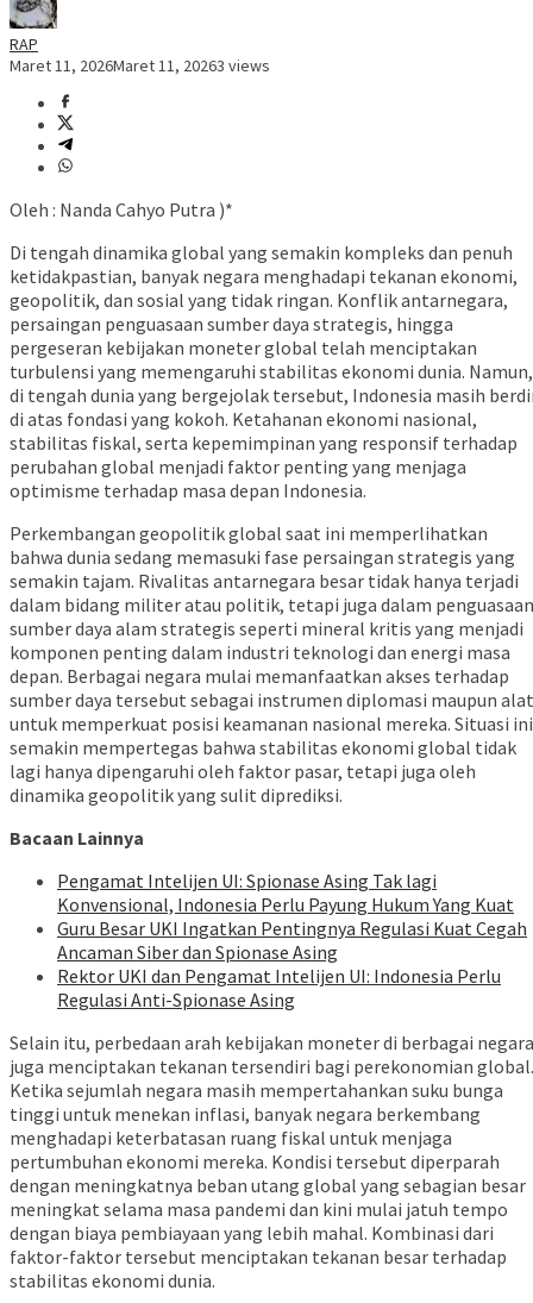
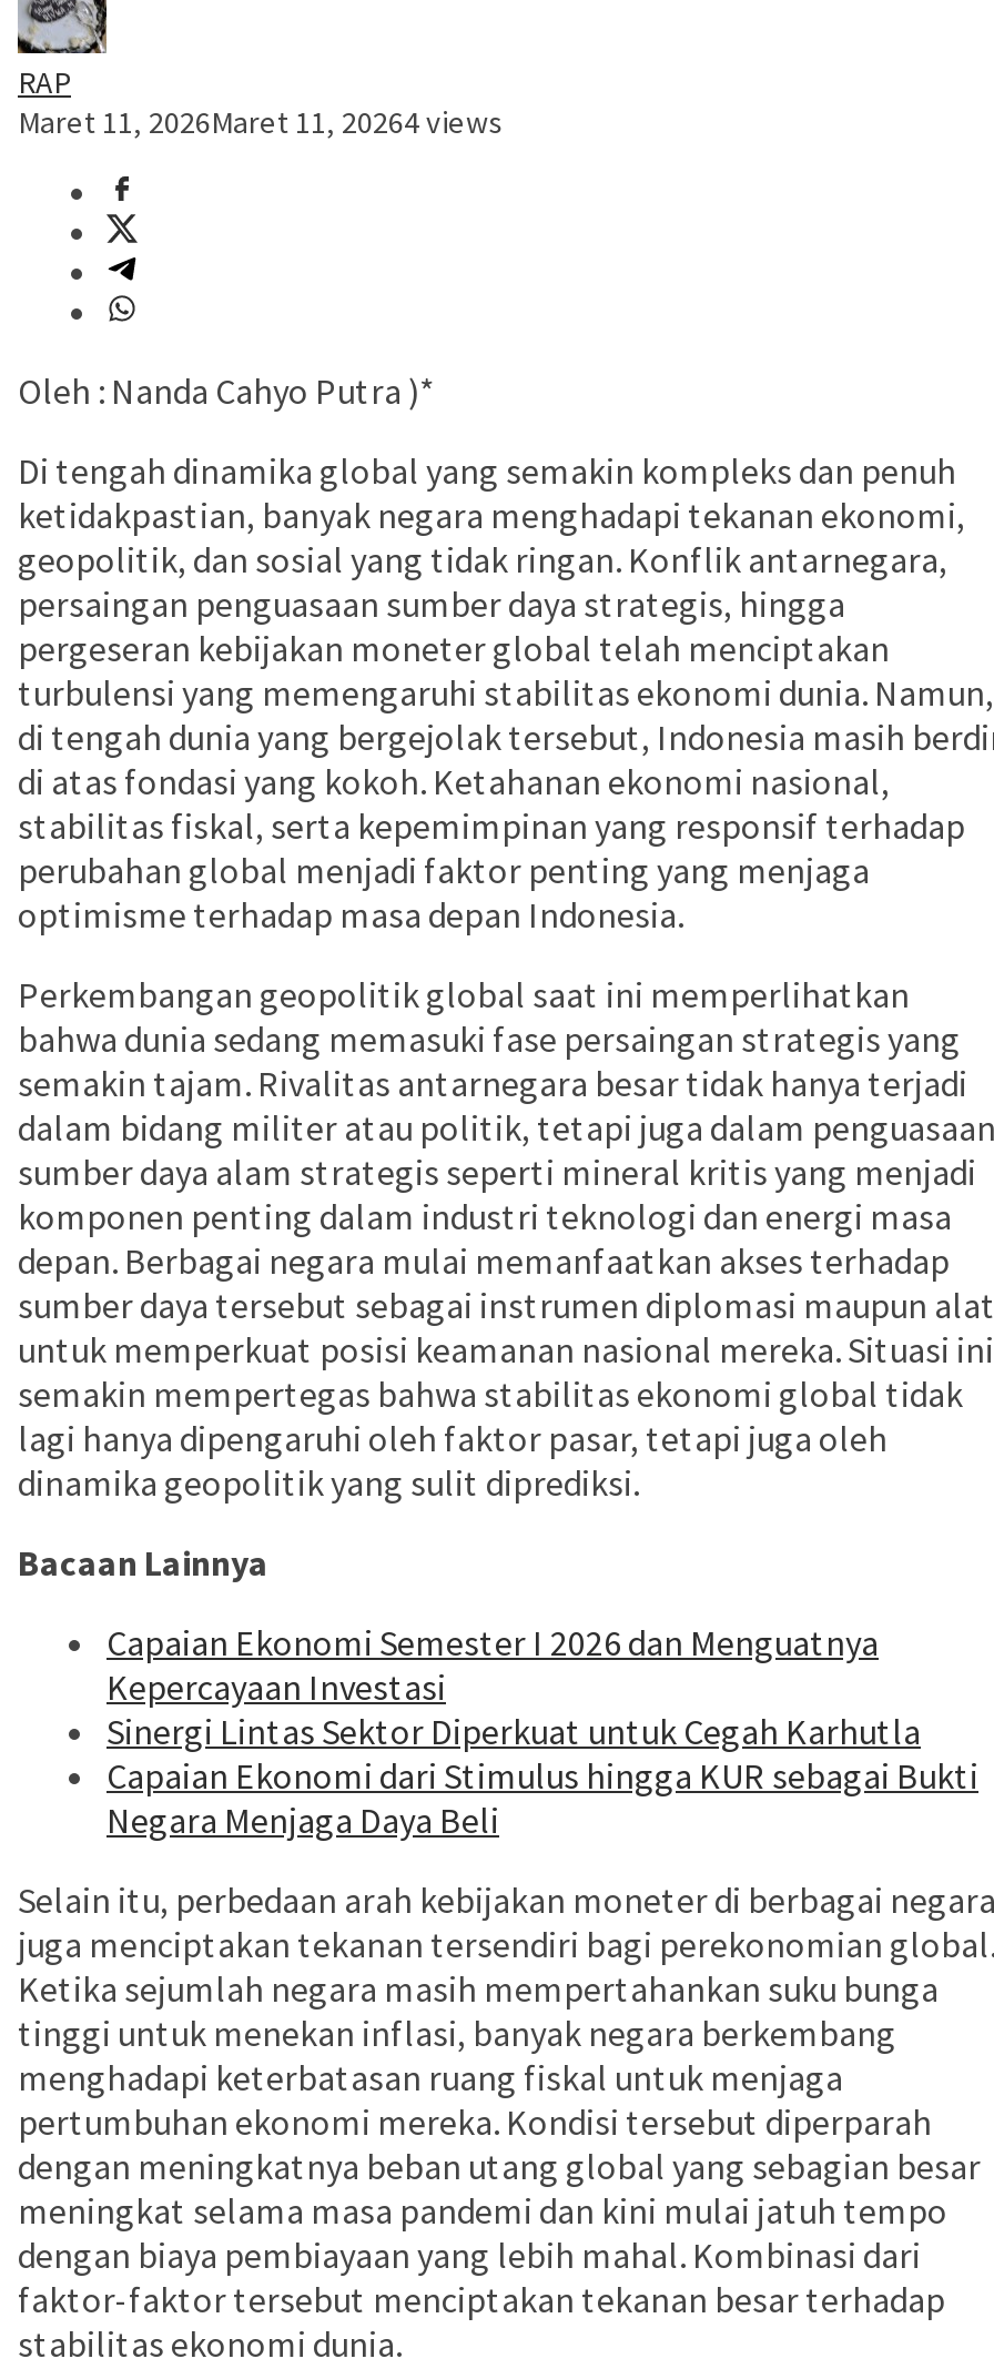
[10,55,270,76] Maret 11, 2026Maret 11, 20263 views -> [18,102,504,142] Maret 11, 2026Maret 11, 20264 views
[57,869,527,1012] Pengamat Intelijen UI: Spionase Asing Tak lagi | Konvensional, Indonesia Perlu Payung Hukum Yang Kuat | Guru Besar UKI Ingatkan Pentingnya Regulasi Kuat Cegah | Ancaman Siber dan Spionase Asing | Rektor UKI dan Pengamat Intelijen UI: Indonesia Perlu | Regulasi Anti-Spionase Asing -> [106,1620,978,1842] Capaian Ekonomi Semester I 2026 dan Menguatnya | Kepercayaan Investasi | Sinergi Lintas Sektor Diperkuat untuk Cegah Karhutla | Capaian Ekonomi dari Stimulus hingga KUR sebagai Bukti | Negara Menjaga Daya Beli

